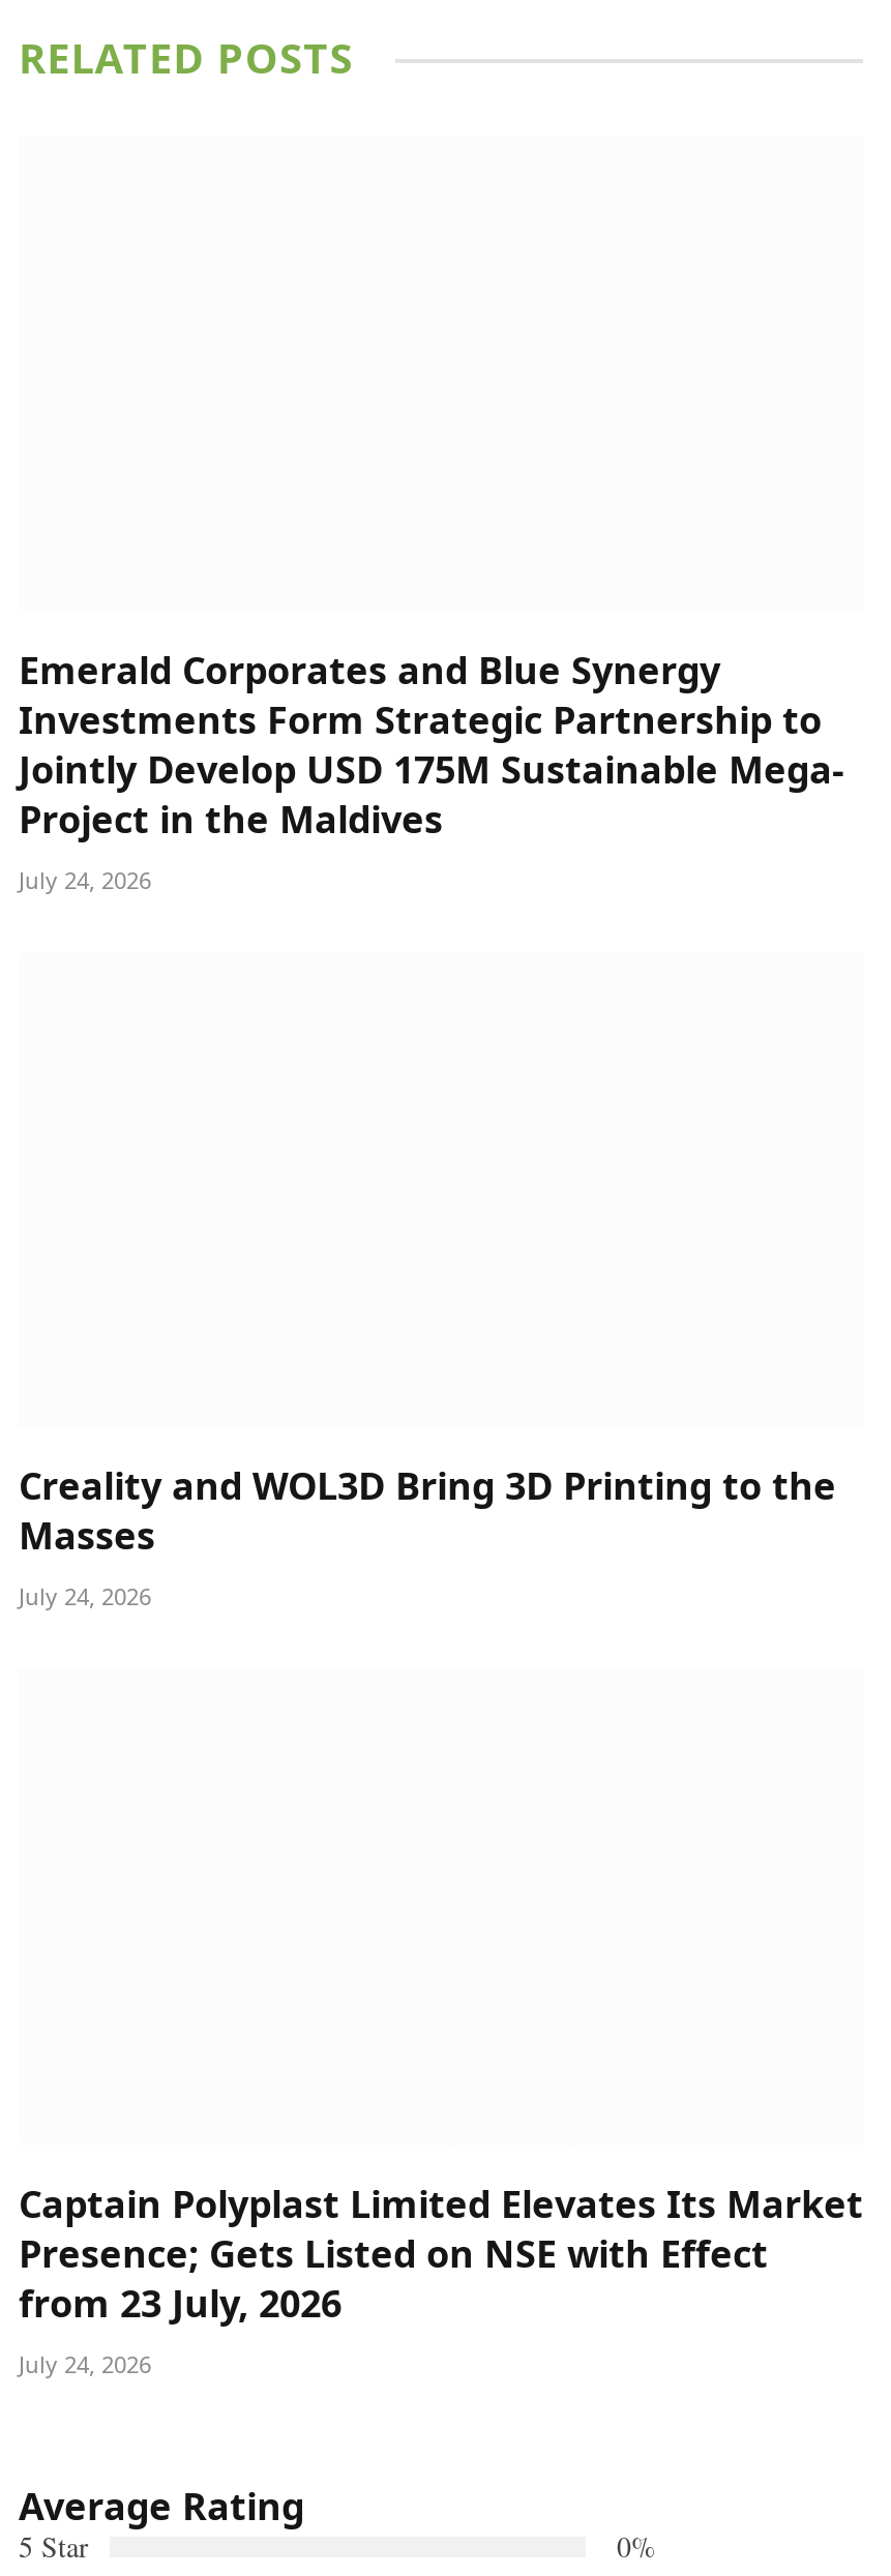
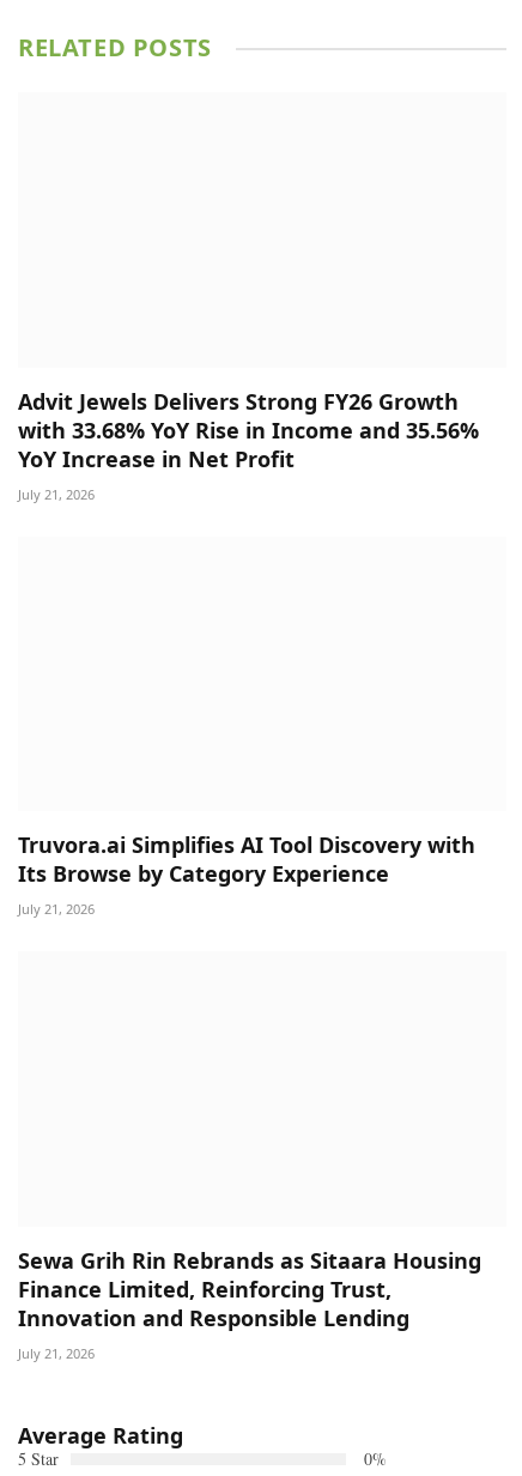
[19,645,844,895] Emerald Corporates and Blue Synergy | Investments Form Strategic Partnership to | Jointly Develop USD 175M Sustainable Mega- | Project in the Maldives | July 24, 2026 -> [18,387,479,503] Advit Jewels Delivers Strong FY26 Growth | with 33.68% YoY Rise in Income and 35.56% | YoY Increase in Net Profit | July 21, 2026
[19,1461,836,1612] Creality and WOL3D Bring 3D Printing to the | Masses | July 24, 2026 -> [18,831,475,918] Truvora.ai Simplifies AI Tool Discovery with | Its Browse by Category Experience | July 21, 2026
[19,2178,863,2379] Captain Polyplast Limited Elevates Its Market | Presence; Gets Listed on NSE with Effect | from 23 July, 2026 | July 24, 2026 -> [18,1246,481,1362] Sewa Grih Rin Rebrands as Sitaara Housing | Finance Limited, Reinforcing Trust, | Innovation and Responsible Lending | July 21, 2026

